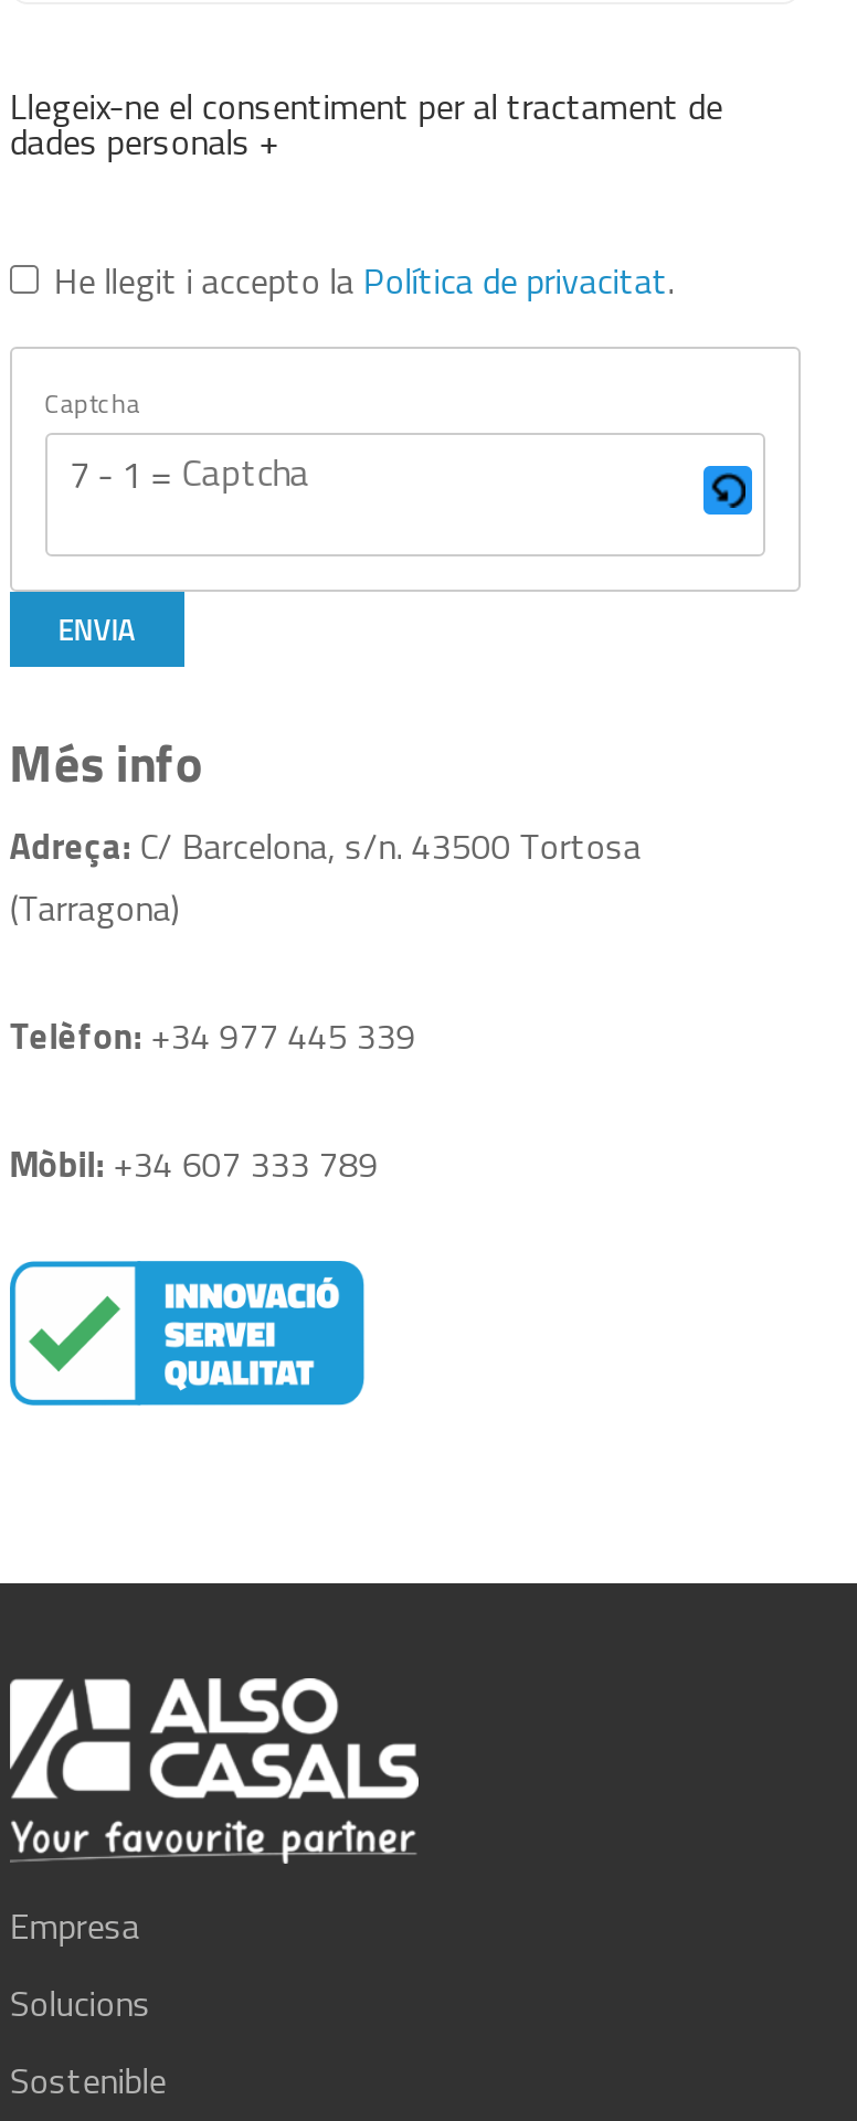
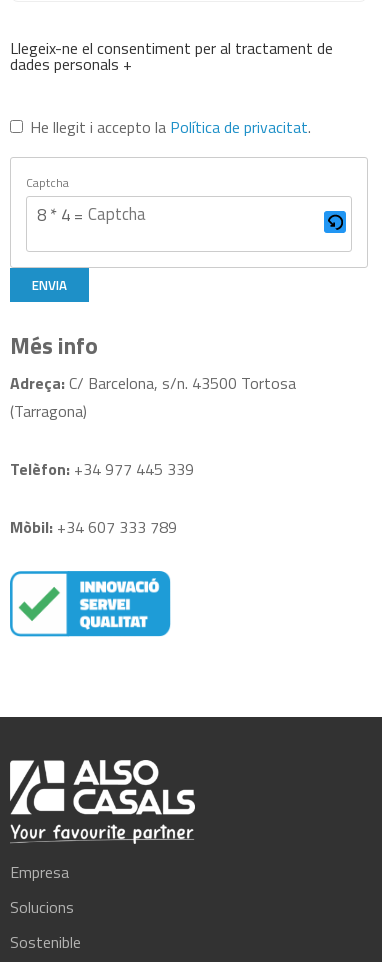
[69,447,197,504] 7 - 1 = ? -> [37,202,95,228] 8 * 4 = ?

